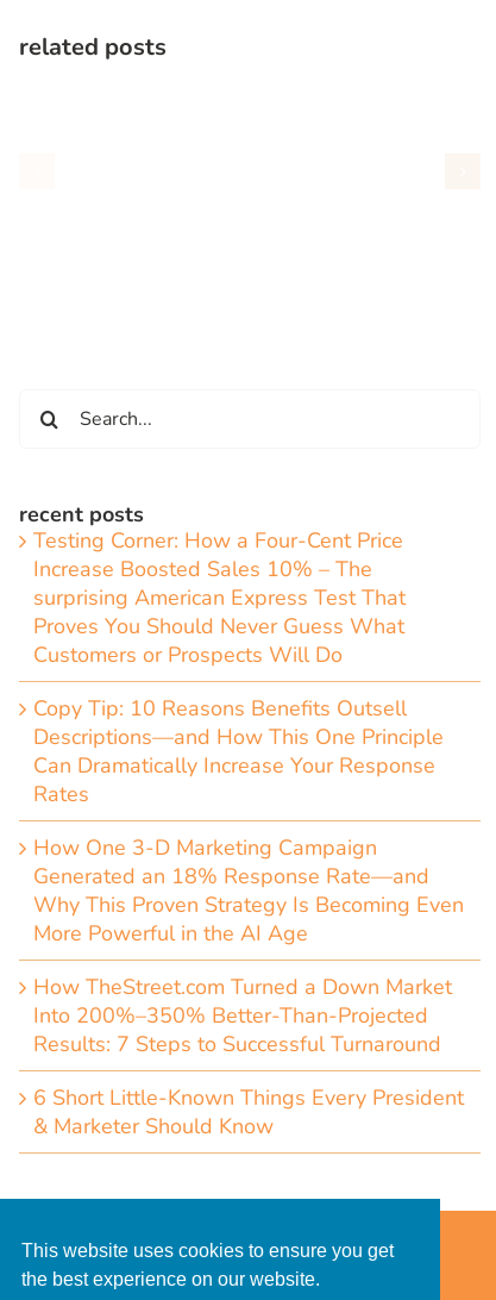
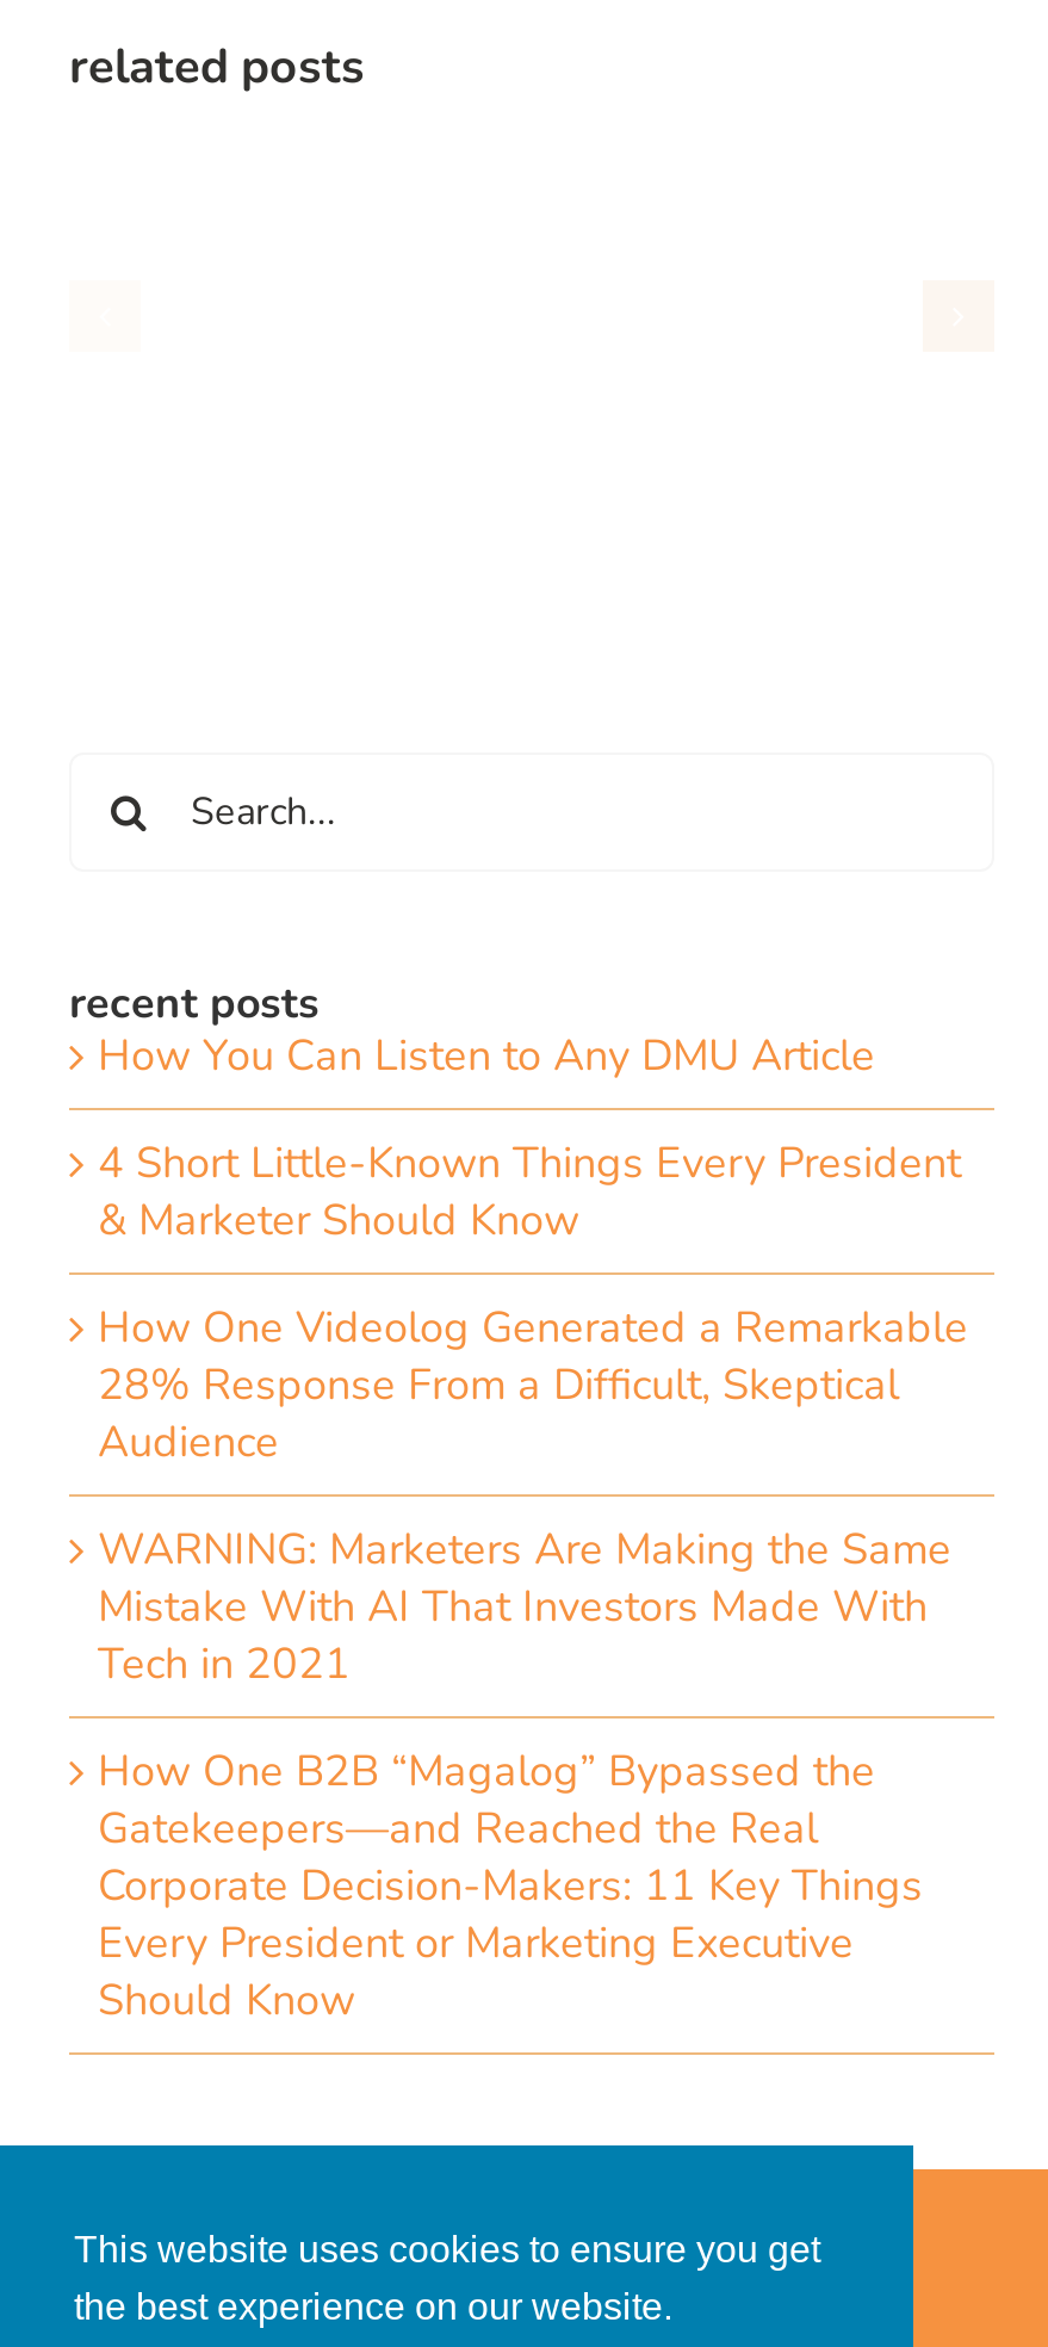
[33,526,464,1112] Testing Corner: How a Four-Cent Price | Increase Boosted Sales 10% – The | surprising American Express Test That | Proves You Should Never Guess What | Customers or Prospects Will Do | Copy Tip: 10 Reasons Benefits Outsell | Descriptions—and How This One Principle | Can Dramatically Increase Your Response | Rates | How One 3-D Marketing Campaign | Generated an 18% Response Rate—and | Why This Proven Strategy Is Becoming Even | More Powerful in the AI Age | How TheStreet.com Turned a Down Market | Into 200%–350% Better-Than-Projected | Results: 7 Steps to Successful Turnaround | 6 Short Little-Known Things Every President -> [98,1027,961,1191] How You Can Listen to Any DMU Article | 4 Short Little-Known Things Every President
moved [33,1112,274,1140] -> [98,1191,579,1249]: & Marketer Should Know
none -> [98,1299,968,2029] How One Videolog Generated a Remarkable | 28% Response From a Difficult, Skeptical | Audience | WARNING: Marketers Are Making the Same | Mistake With AI That Investors Made With | Tech in 2021 | How One B2B “Magalog” Bypassed the | Gatekeepers—and Reached the Real | Corporate Decision-Makers: 11 Key Things | Every President or Marketing Executive | Should Know

